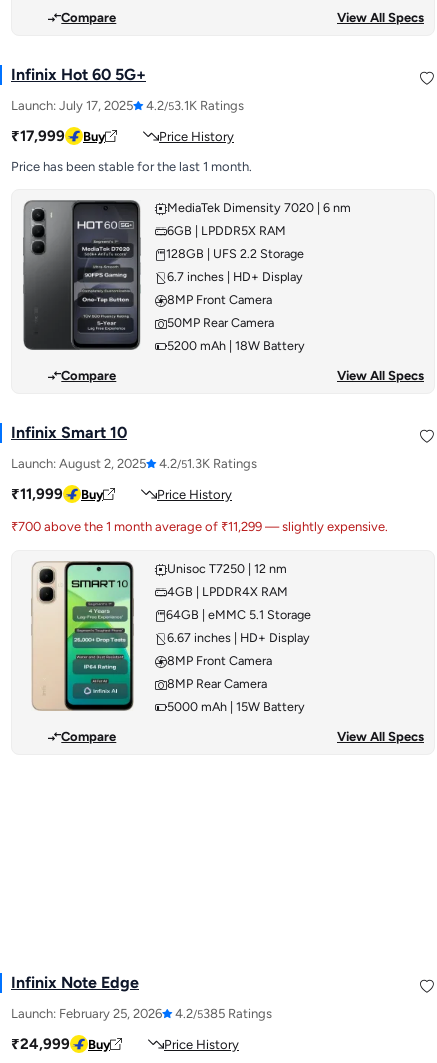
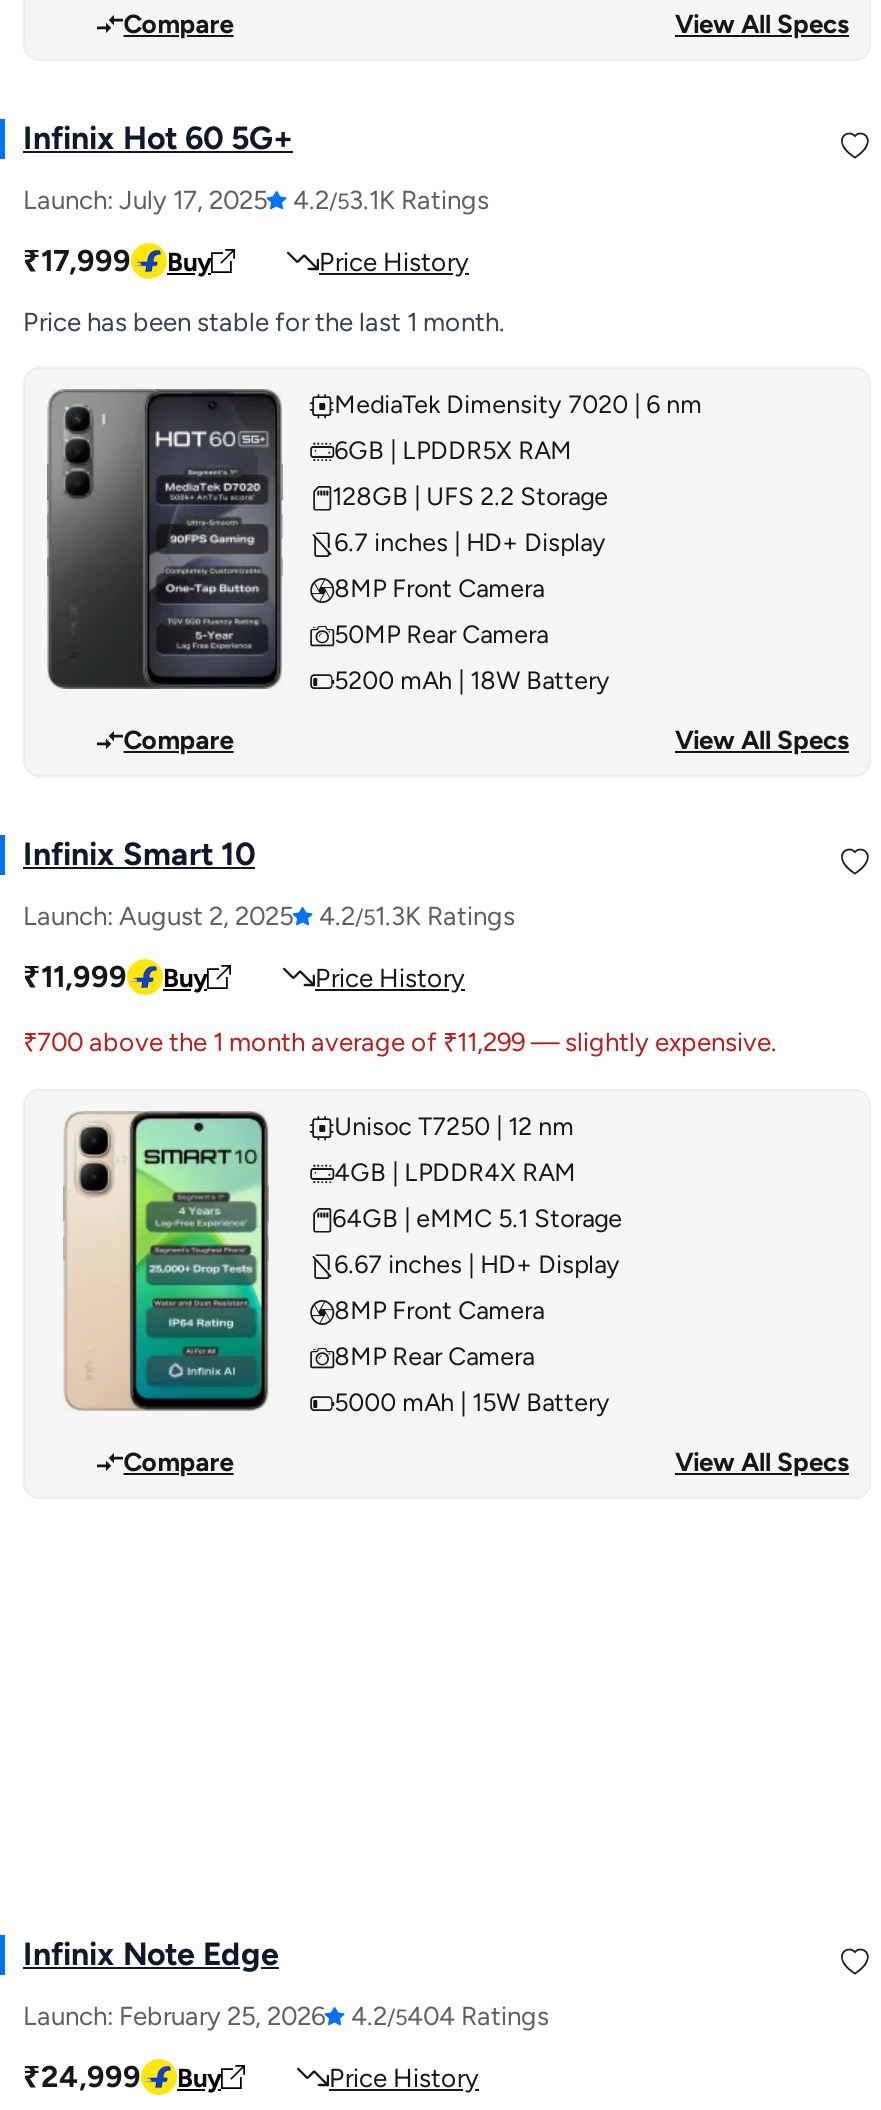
[175,1006,272,1021] 4.2/5385 Ratings -> [351,2001,549,2031] 4.2/5404 Ratings

